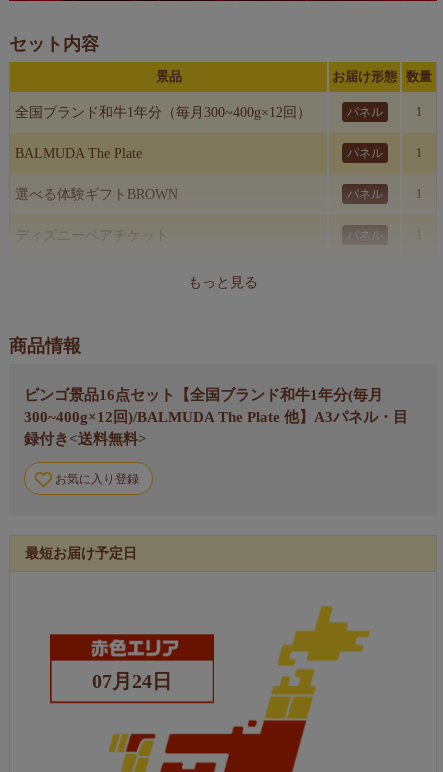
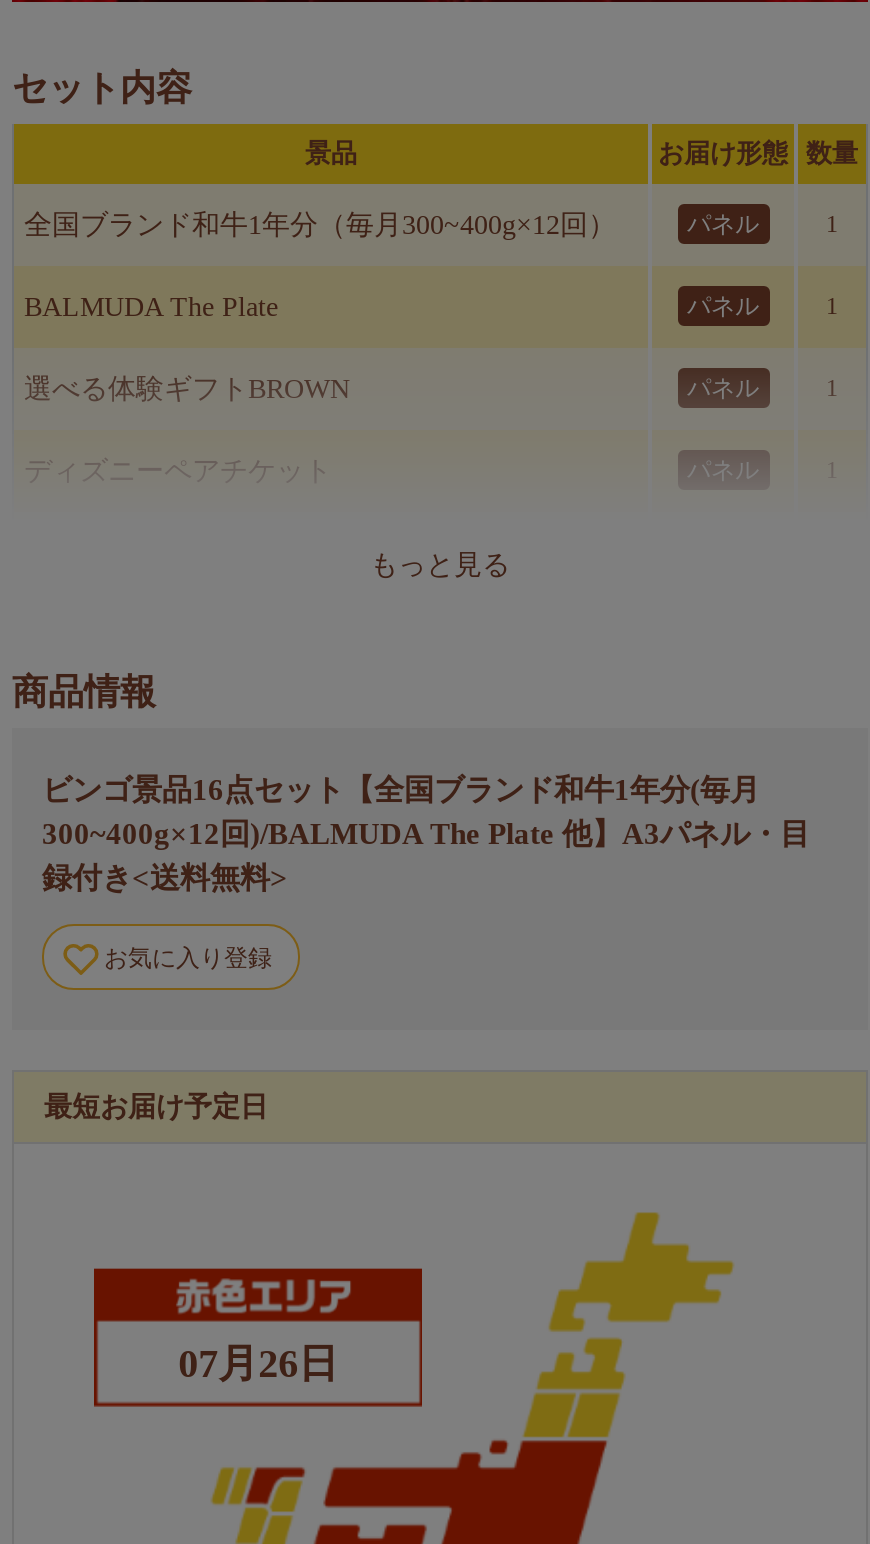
[92,671,172,693] 07月24日 -> [178,1341,338,1385] 07月26日

